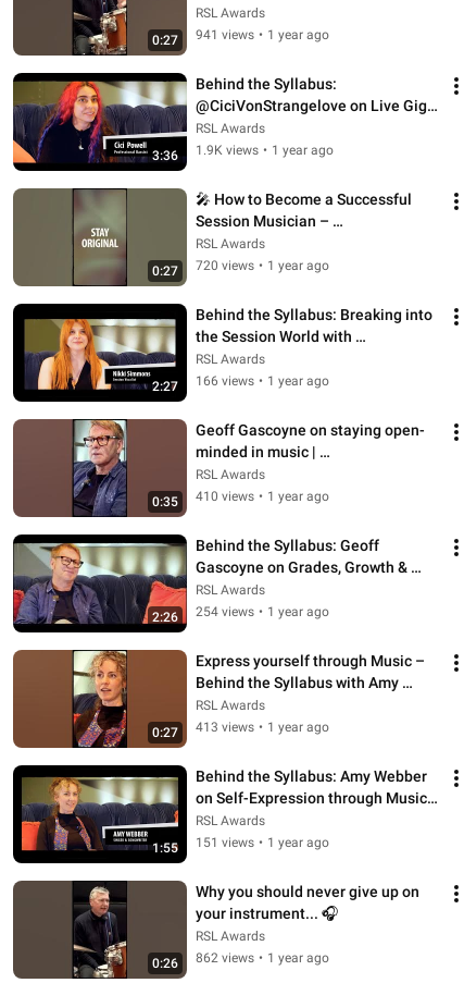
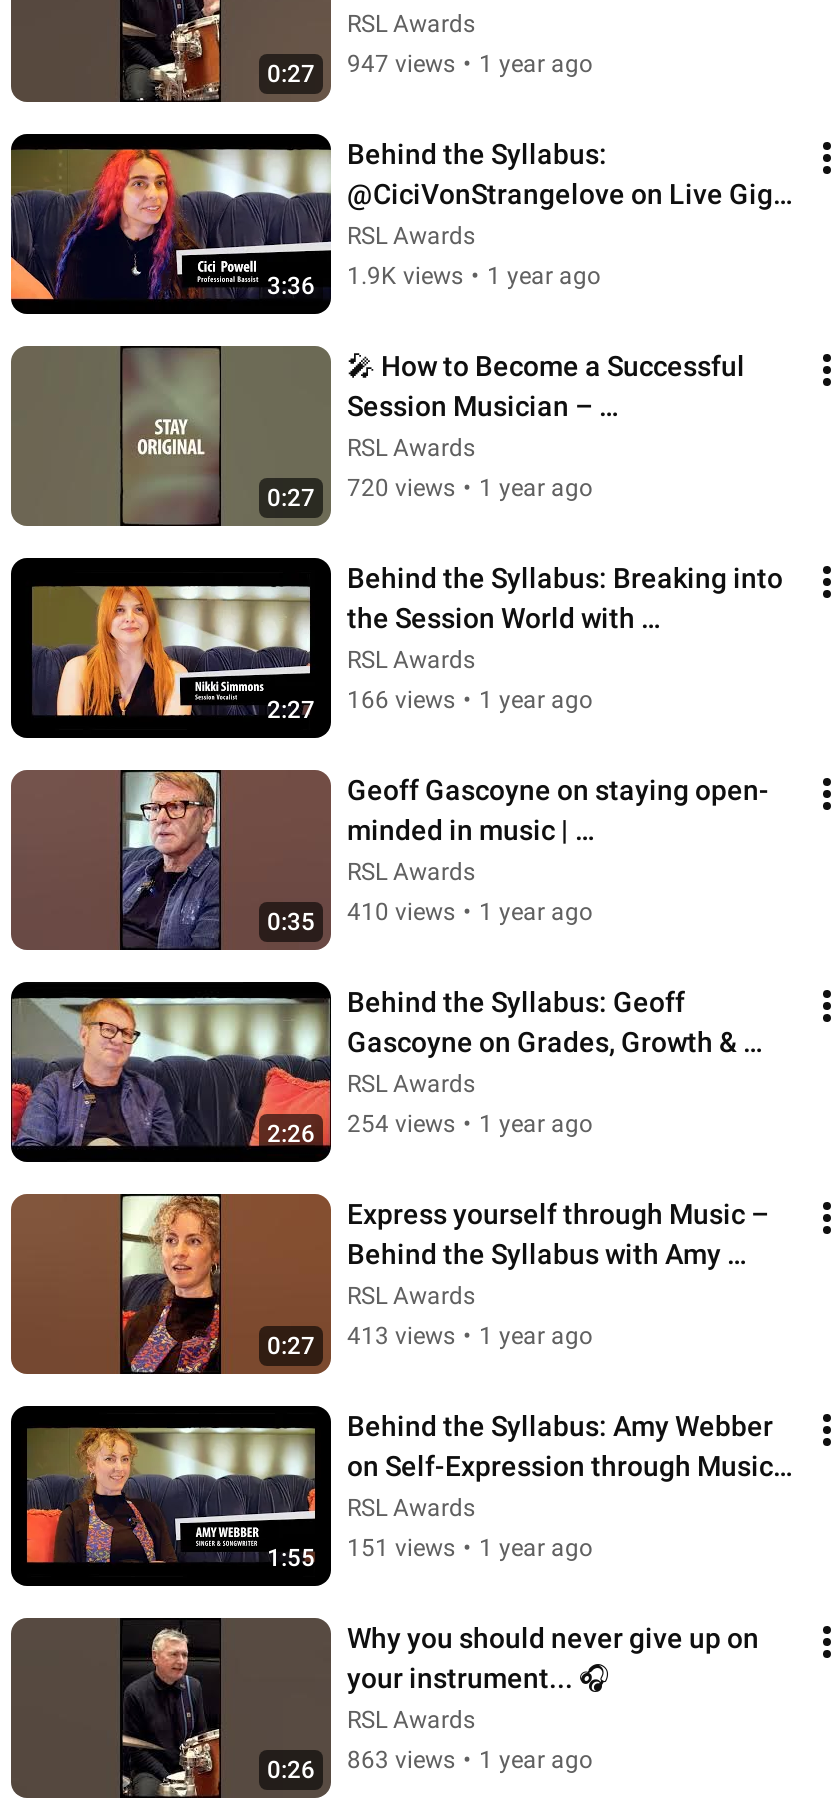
[196,27,329,42] 941 views • 1 year ago -> [347,50,593,78] 947 views • 1 year ago
[196,950,329,966] 862 views • 1 year ago -> [347,1746,593,1774] 863 views • 1 year ago

